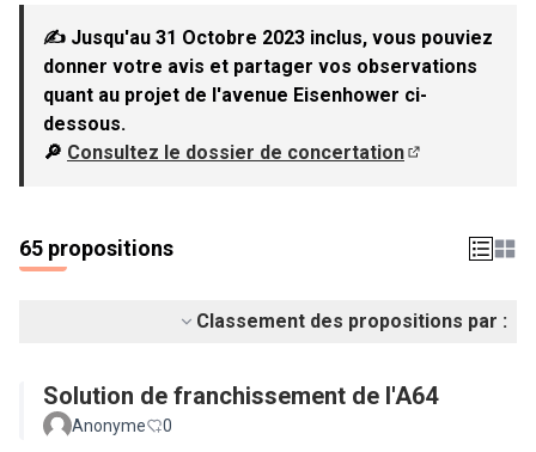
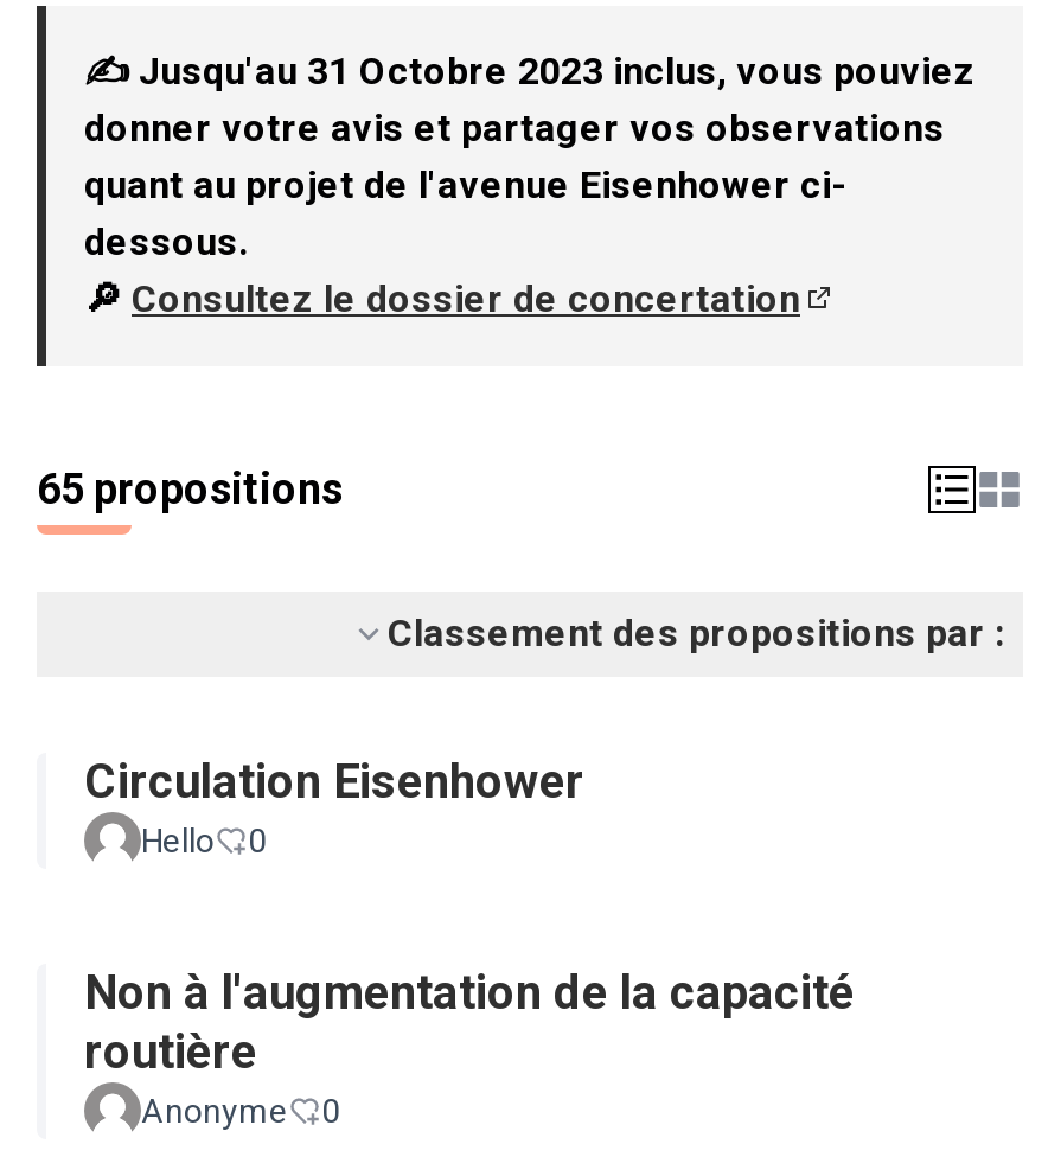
[43,381,438,410] Solution de franchissement de l'A64 -> [84,753,855,1080] Circulation Eisenhower | Hello | 0 | Non à l'augmentation de la capacité | routière

